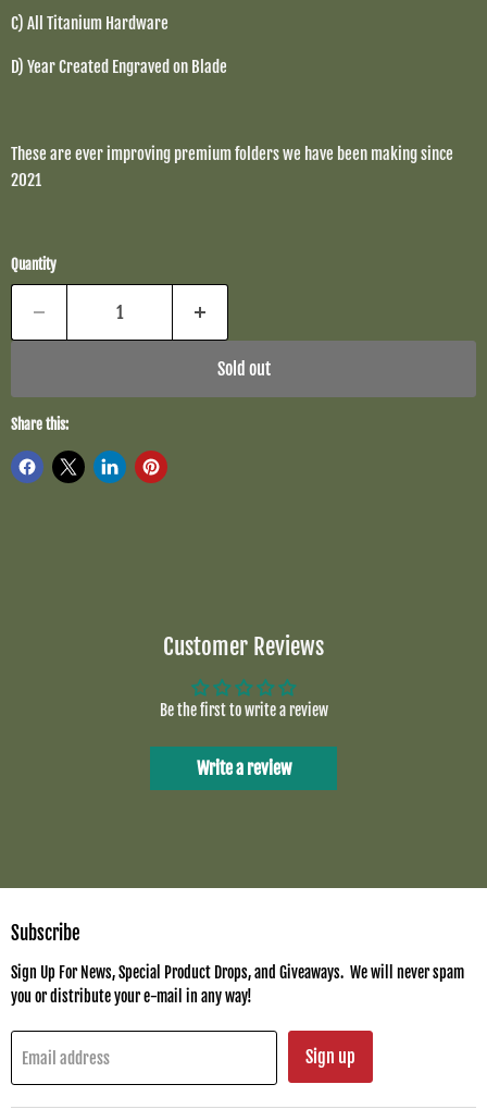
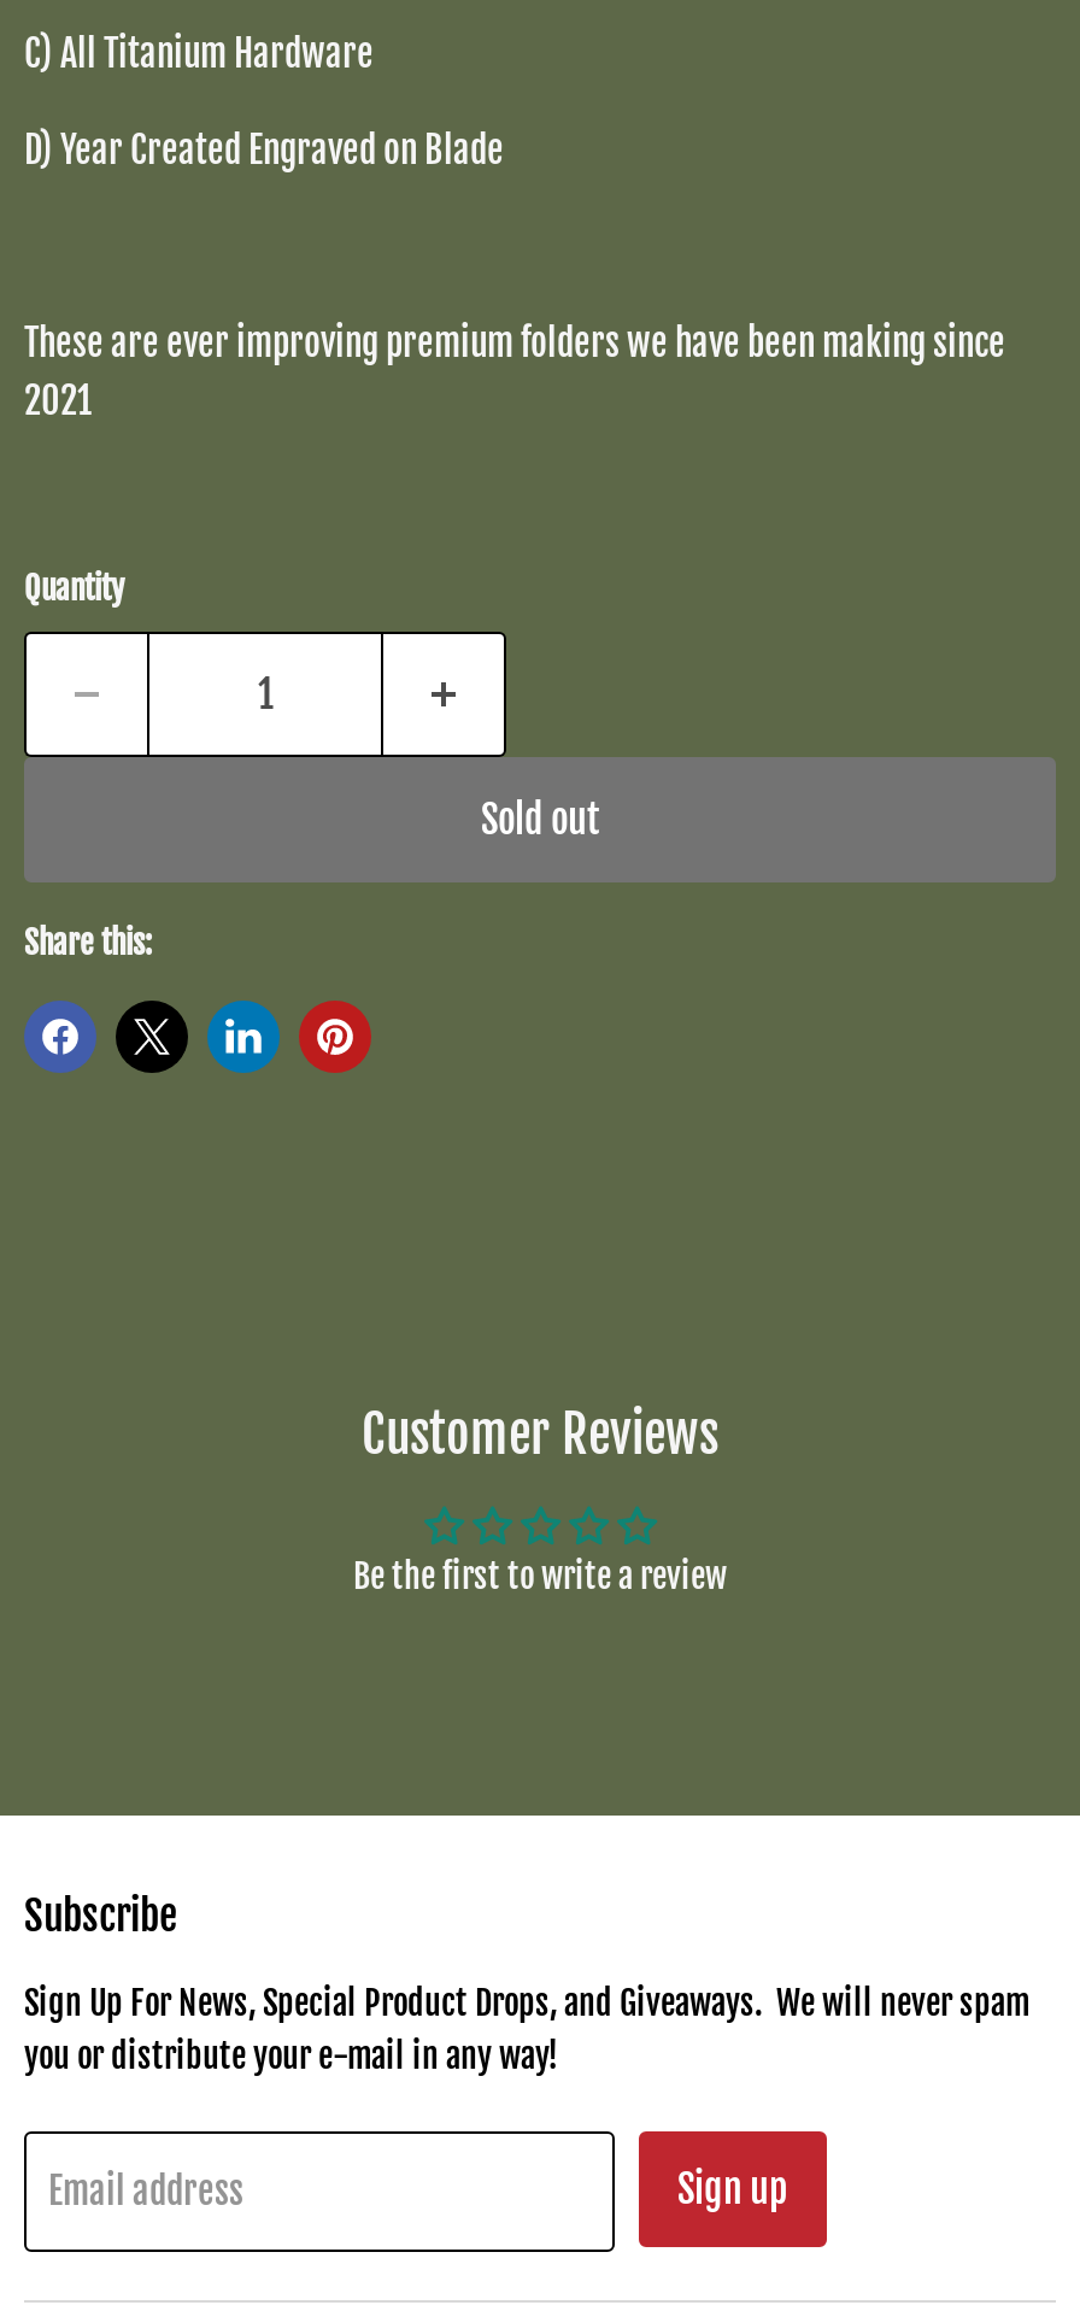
[196,757,291,779] Write a review -> none

